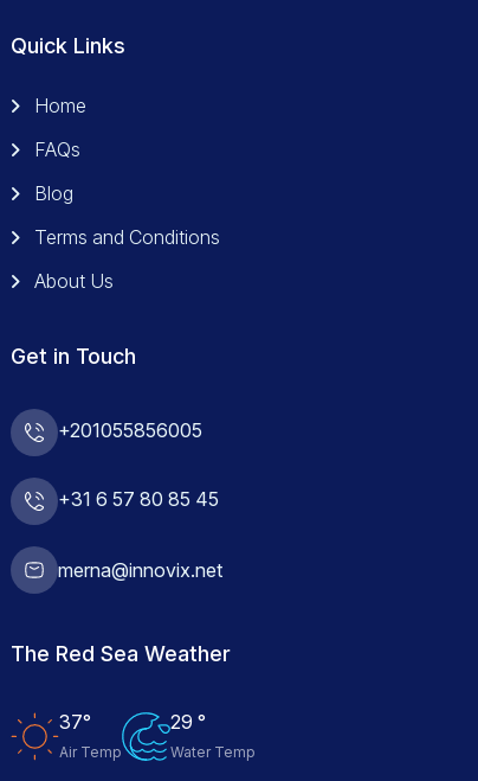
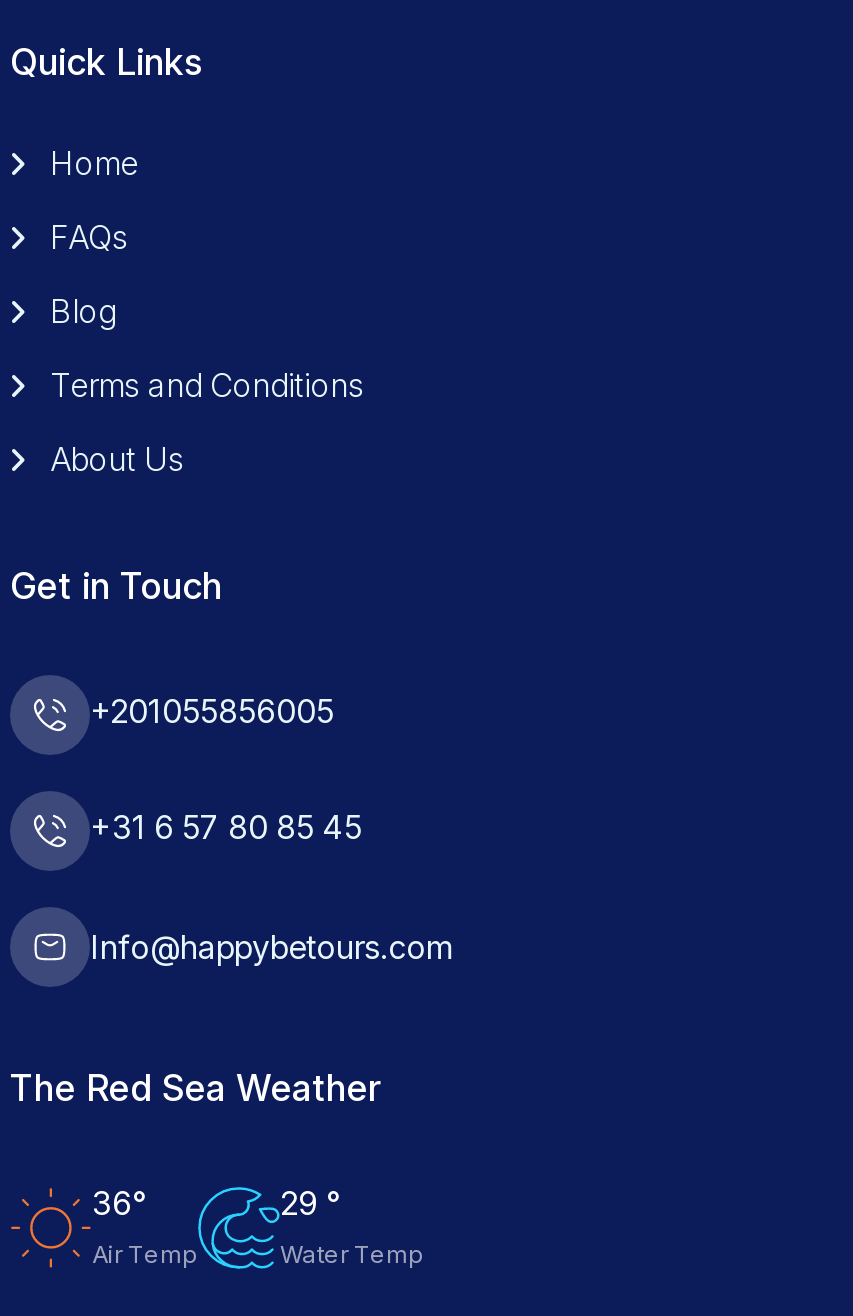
[58,558,222,582] merna@innovix.net -> [90,927,452,967] Info@happybetours.com
[59,709,91,733] 37° -> [92,1182,146,1222] 36°

